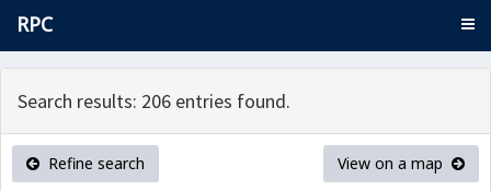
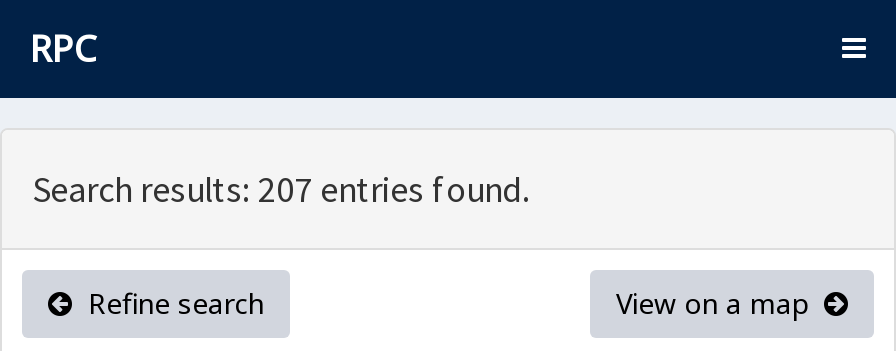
[18,88,290,114] Search results: 206 entries found. -> [32,166,530,212] Search results: 207 entries found.

